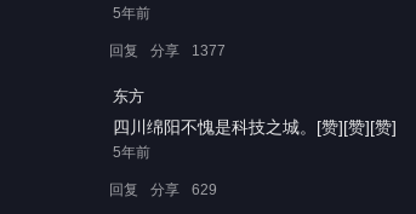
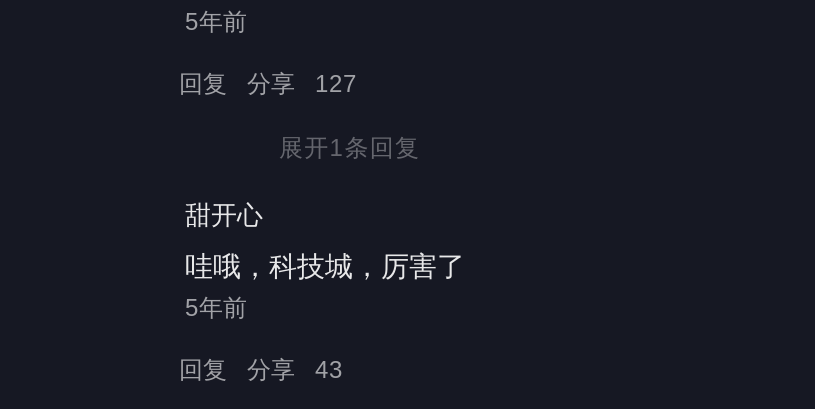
[109,42,226,59] 回复 分享 1377 -> [179,70,357,98] 回复 分享 127
[113,87,397,137] 东方 | 四川绵阳不愧是科技之城。[赞][赞][赞] -> [185,135,465,282] 展开1条回复 | 甜开心 | 哇哦，科技城，厉害了
[109,181,217,198] 回复 分享 629 -> [179,356,343,384] 回复 分享 43

